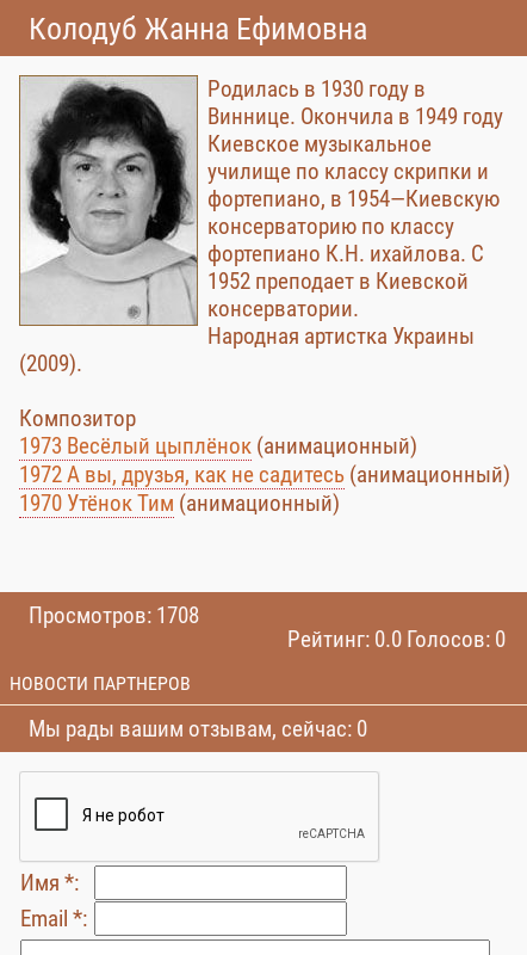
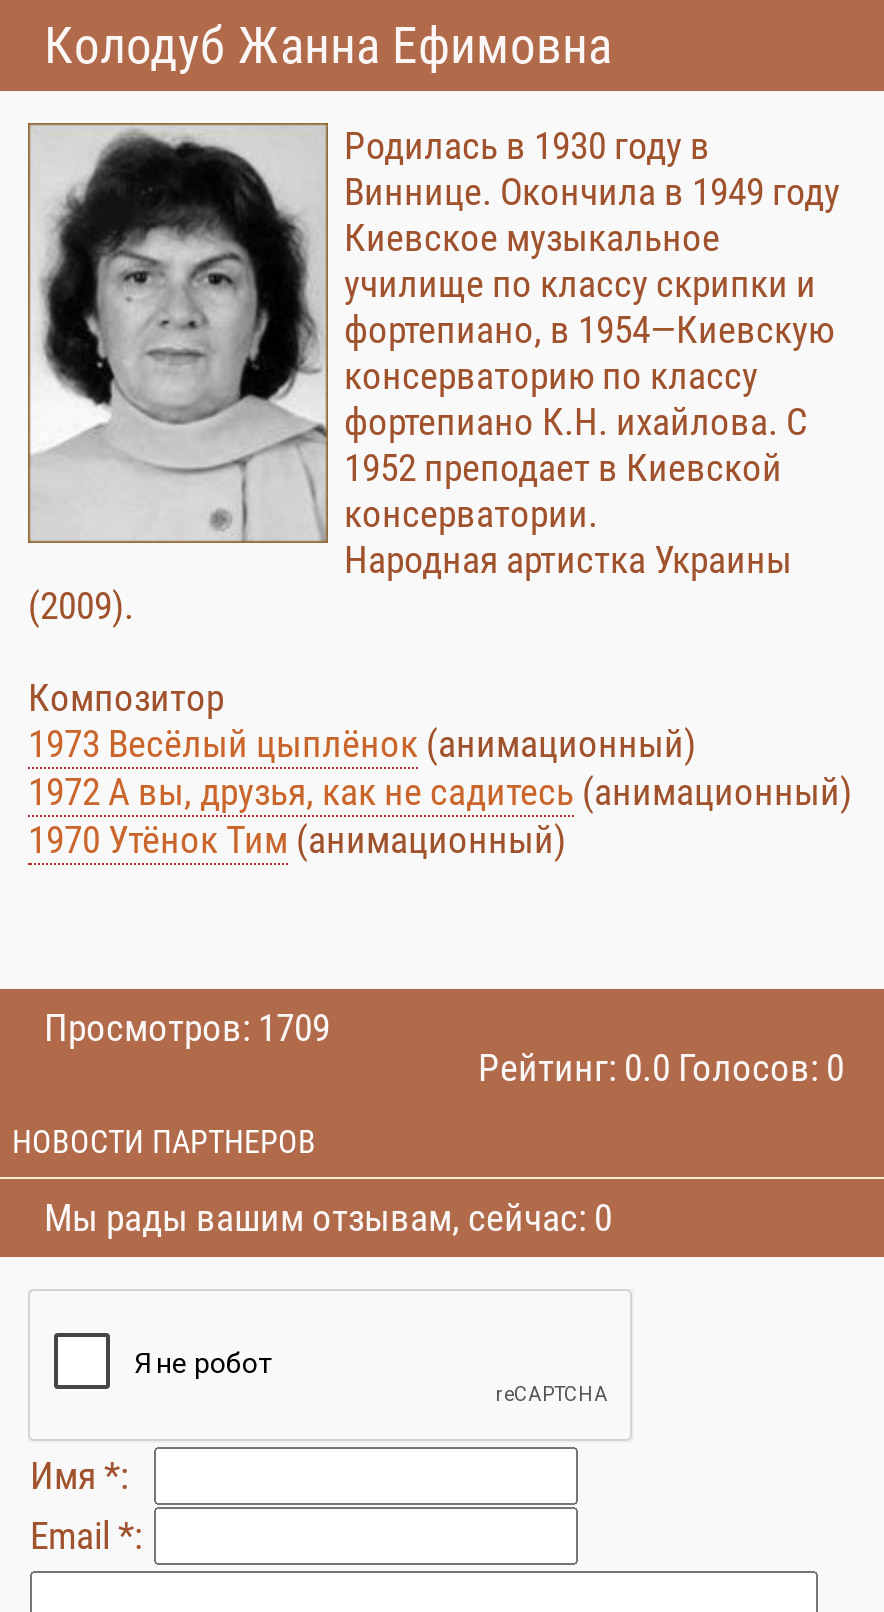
[29,602,199,629] Просмотров: 1708 -> [44,1005,330,1051] Просмотров: 1709

